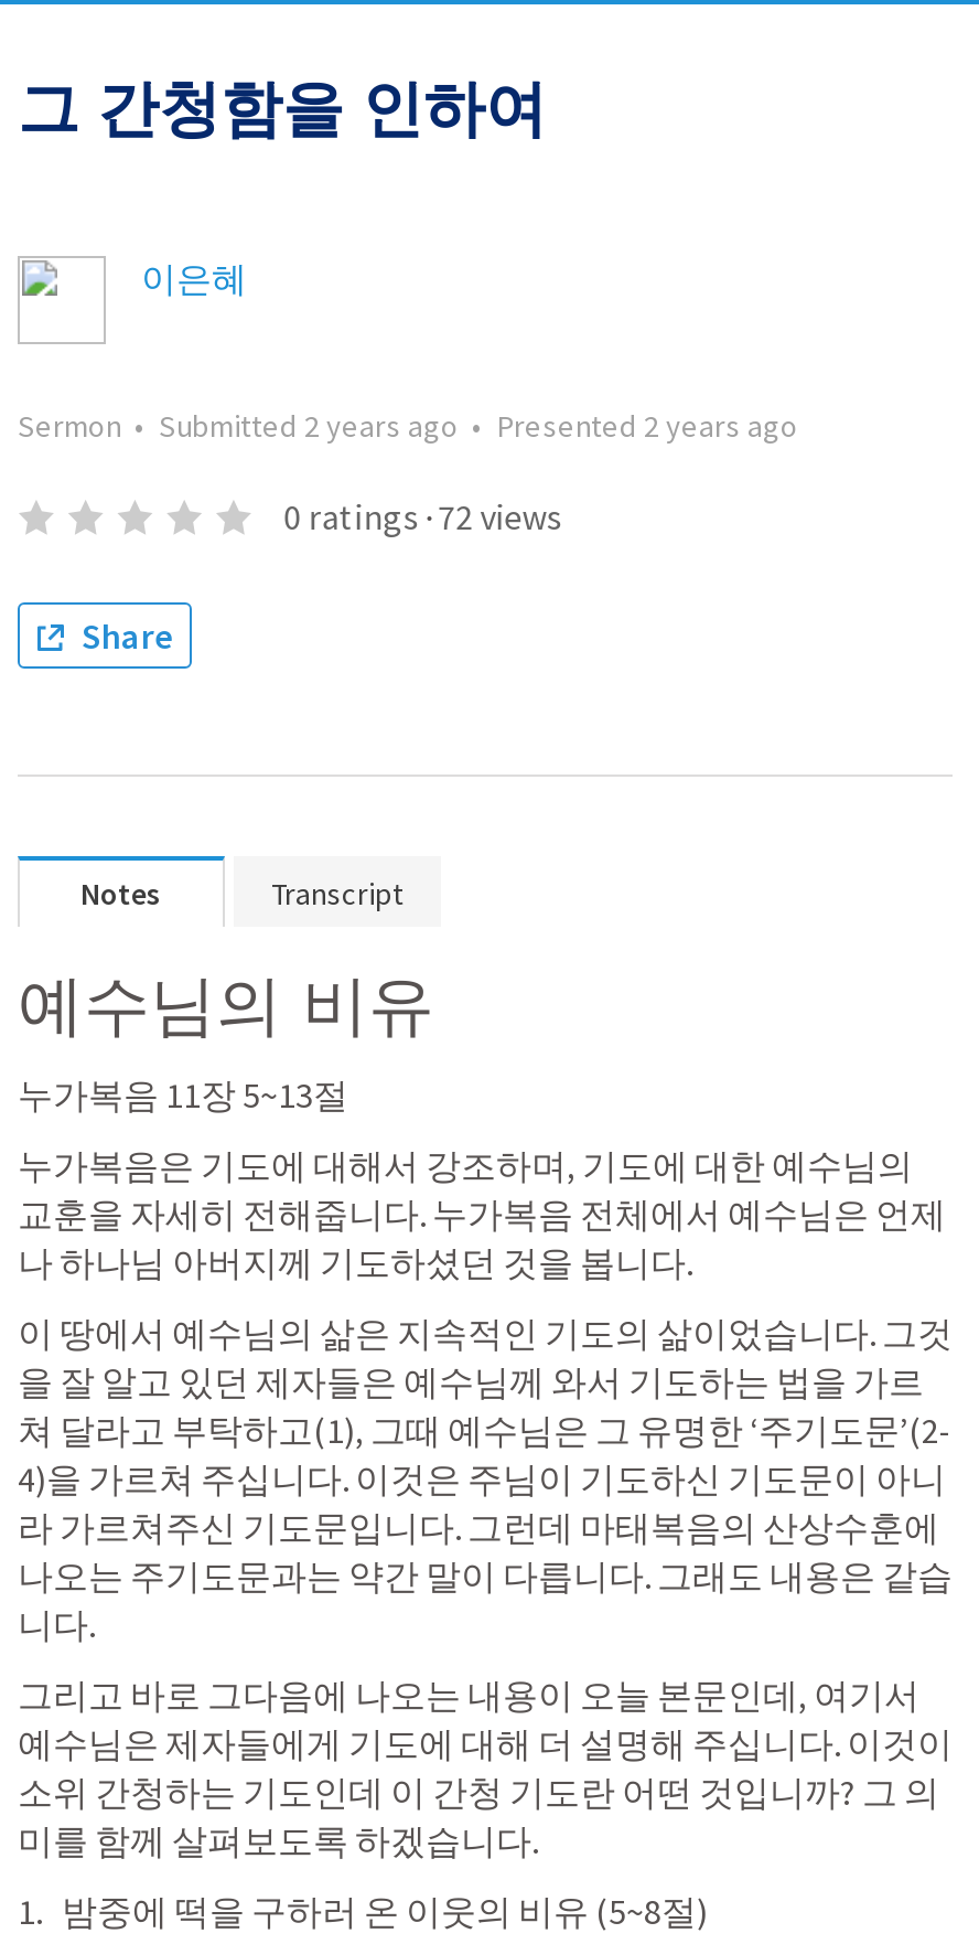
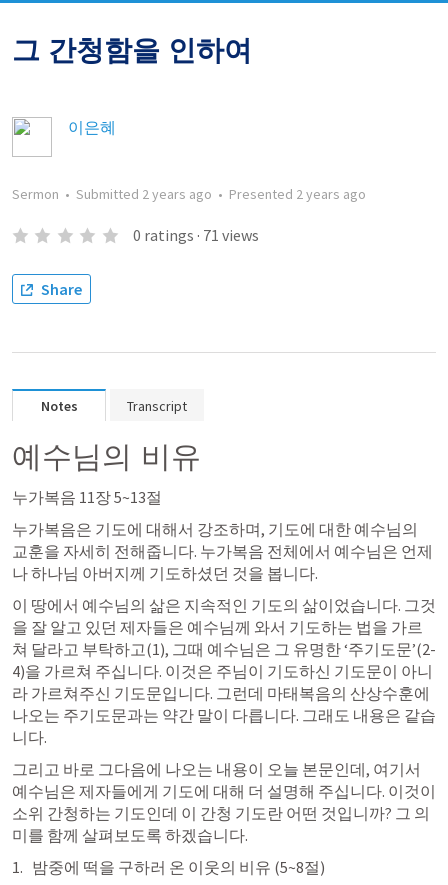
[284,494,562,538] 0 ratings · 72 views -> [133,225,259,245] 0 ratings · 71 views

